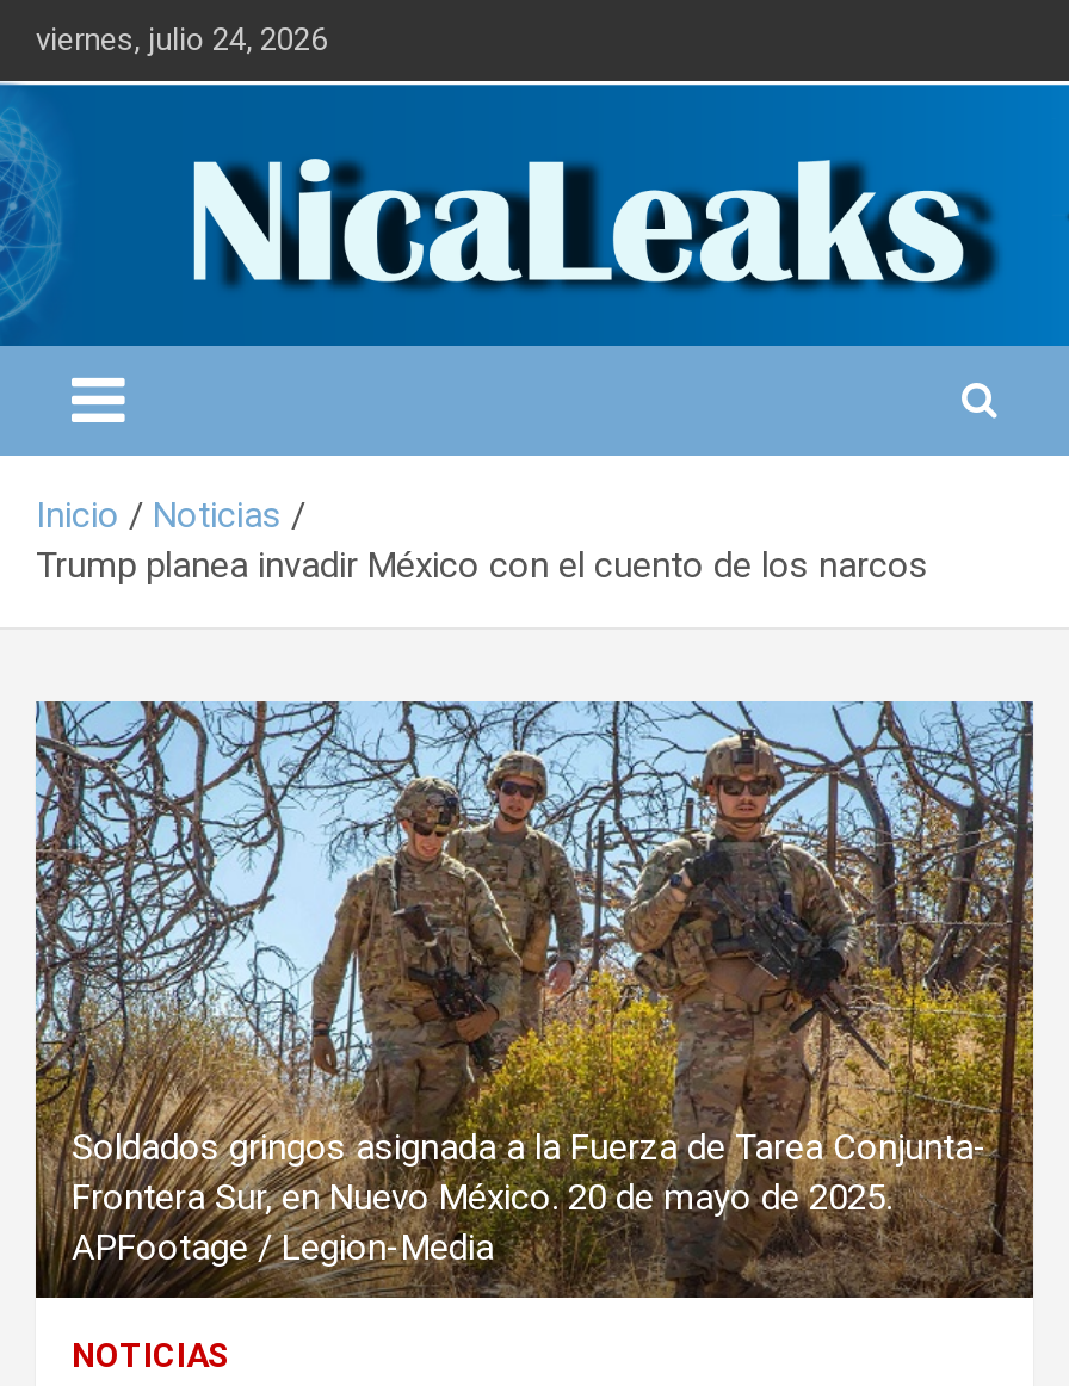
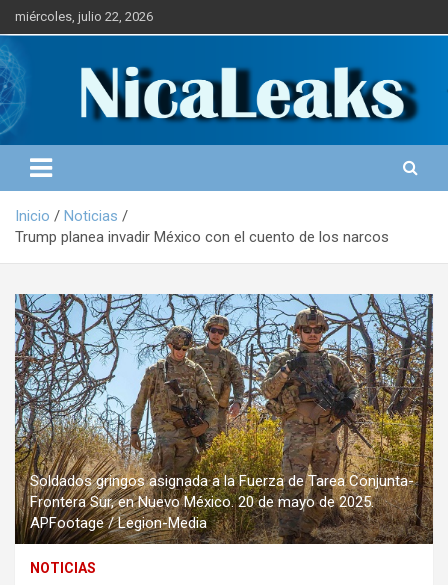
[36,21,327,57] viernes, julio 24, 2026 -> [15,9,153,24] miércoles, julio 22, 2026

